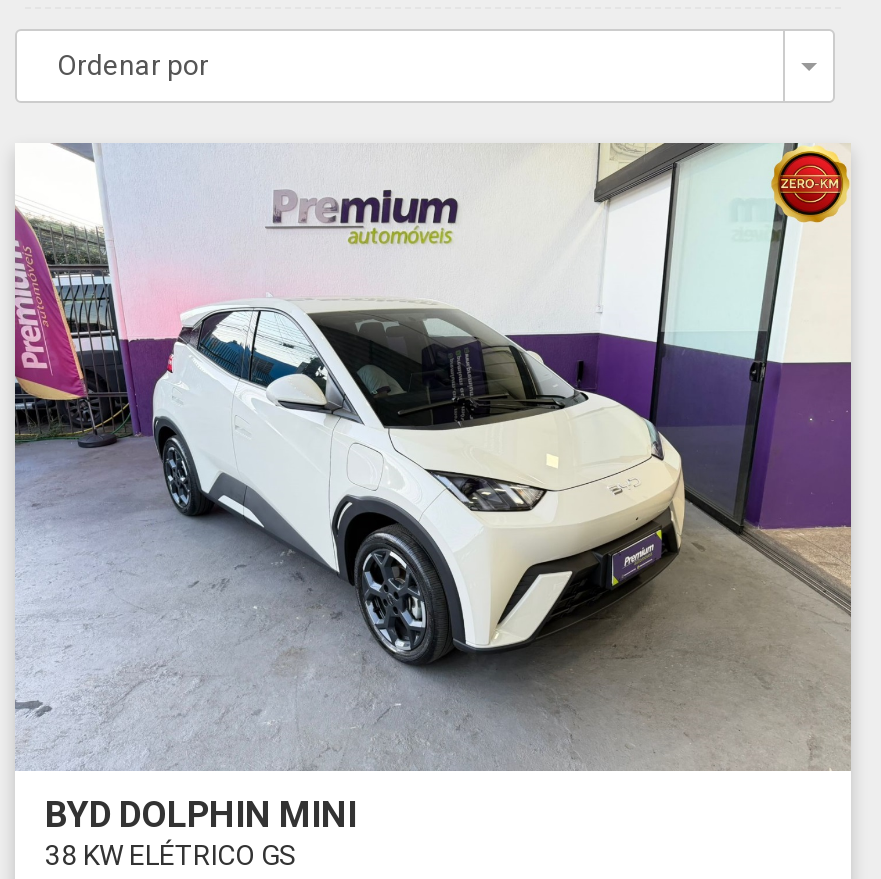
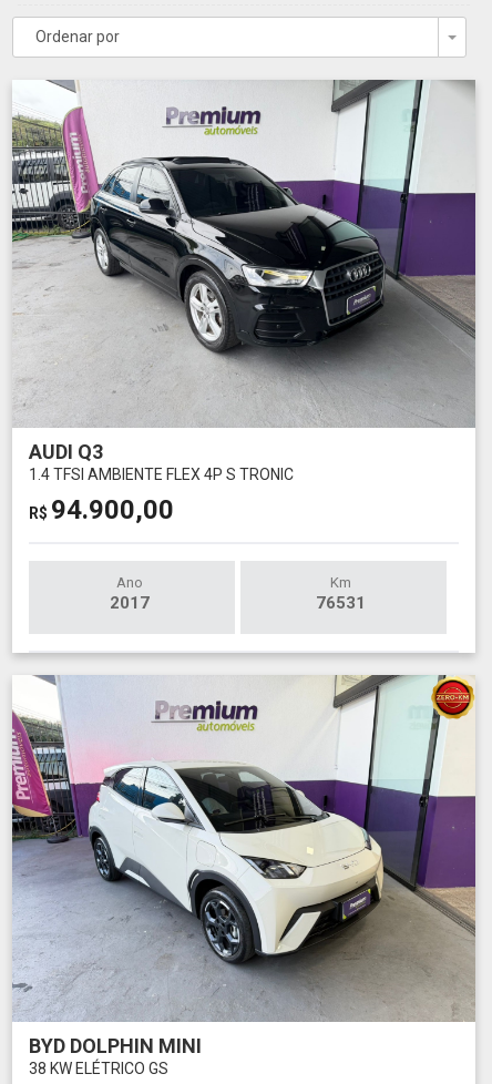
none -> [12,79,476,612] [image] | AUDI Q3 | 1.4 TFSI AMBIENTE FLEX 4P S TRONIC | R$94.900,00 | Ano | 2017
none -> [316,574,366,612] Km | 76531

